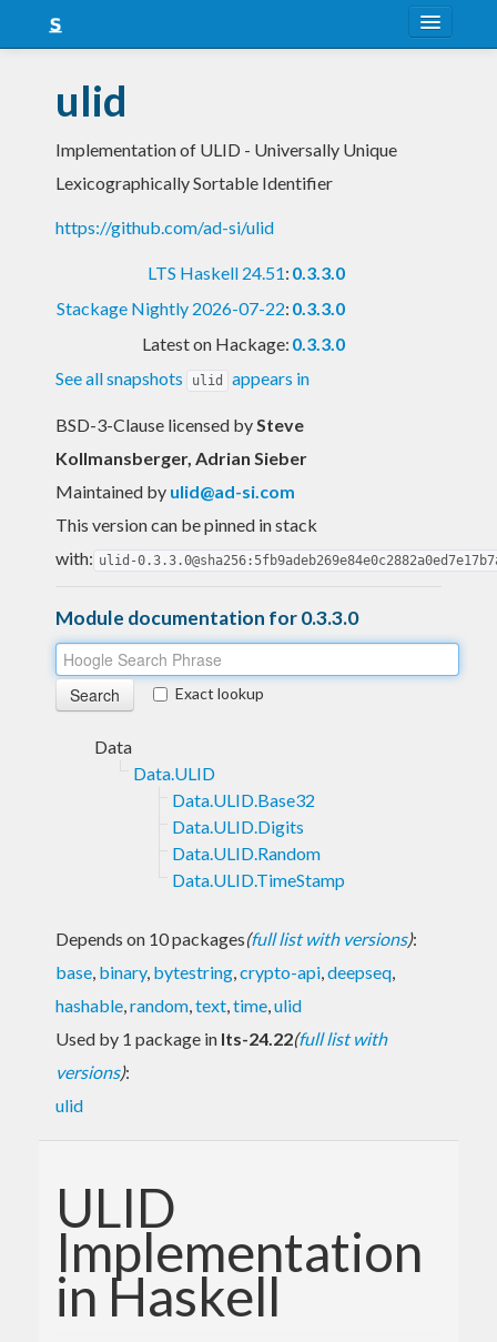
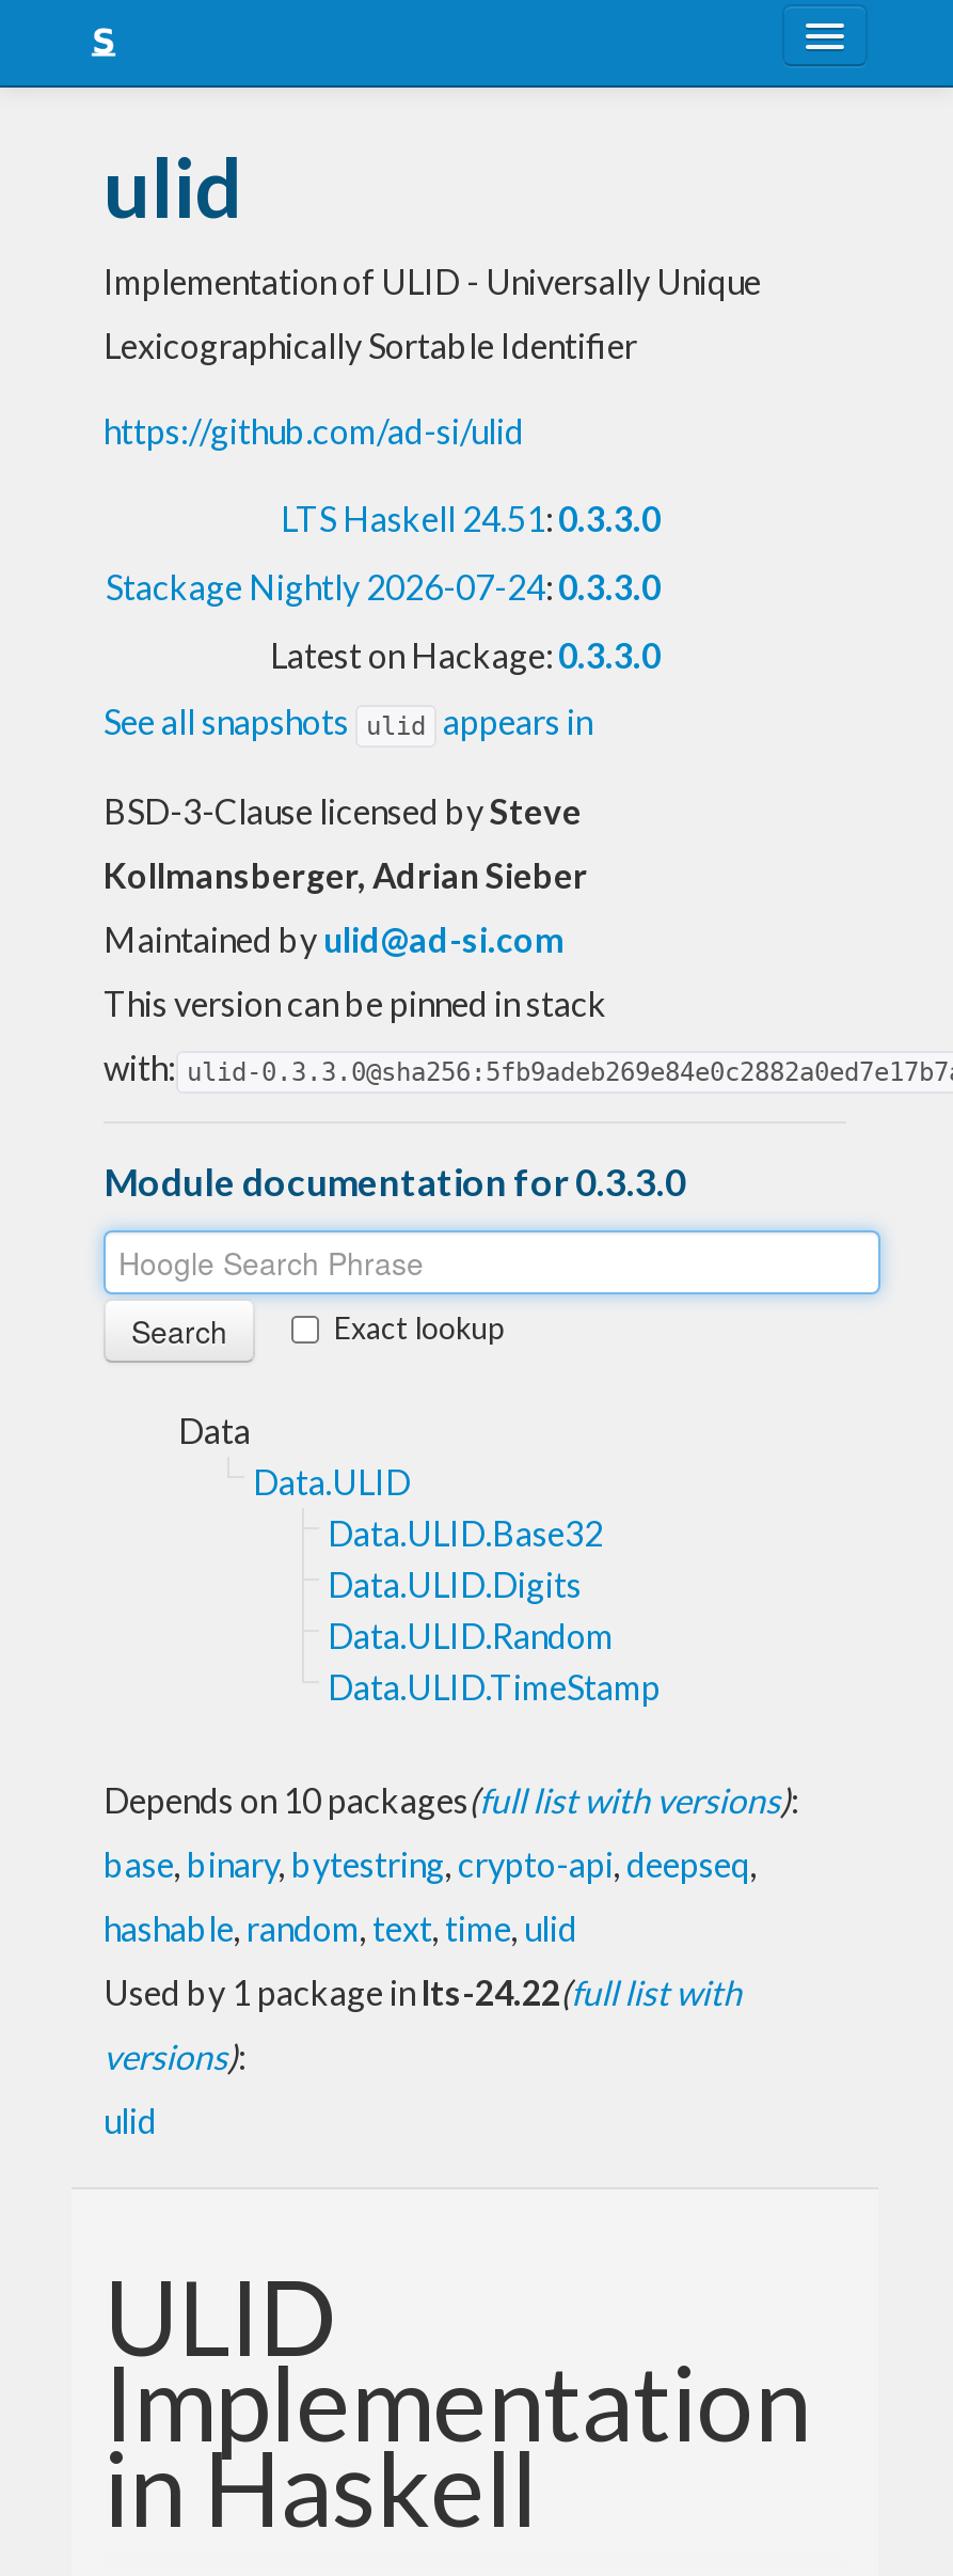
[57,297,345,318] Stackage Nightly 2026-07-22: 0.3.3.0 -> [106,566,661,606] Stackage Nightly 2026-07-24: 0.3.3.0

